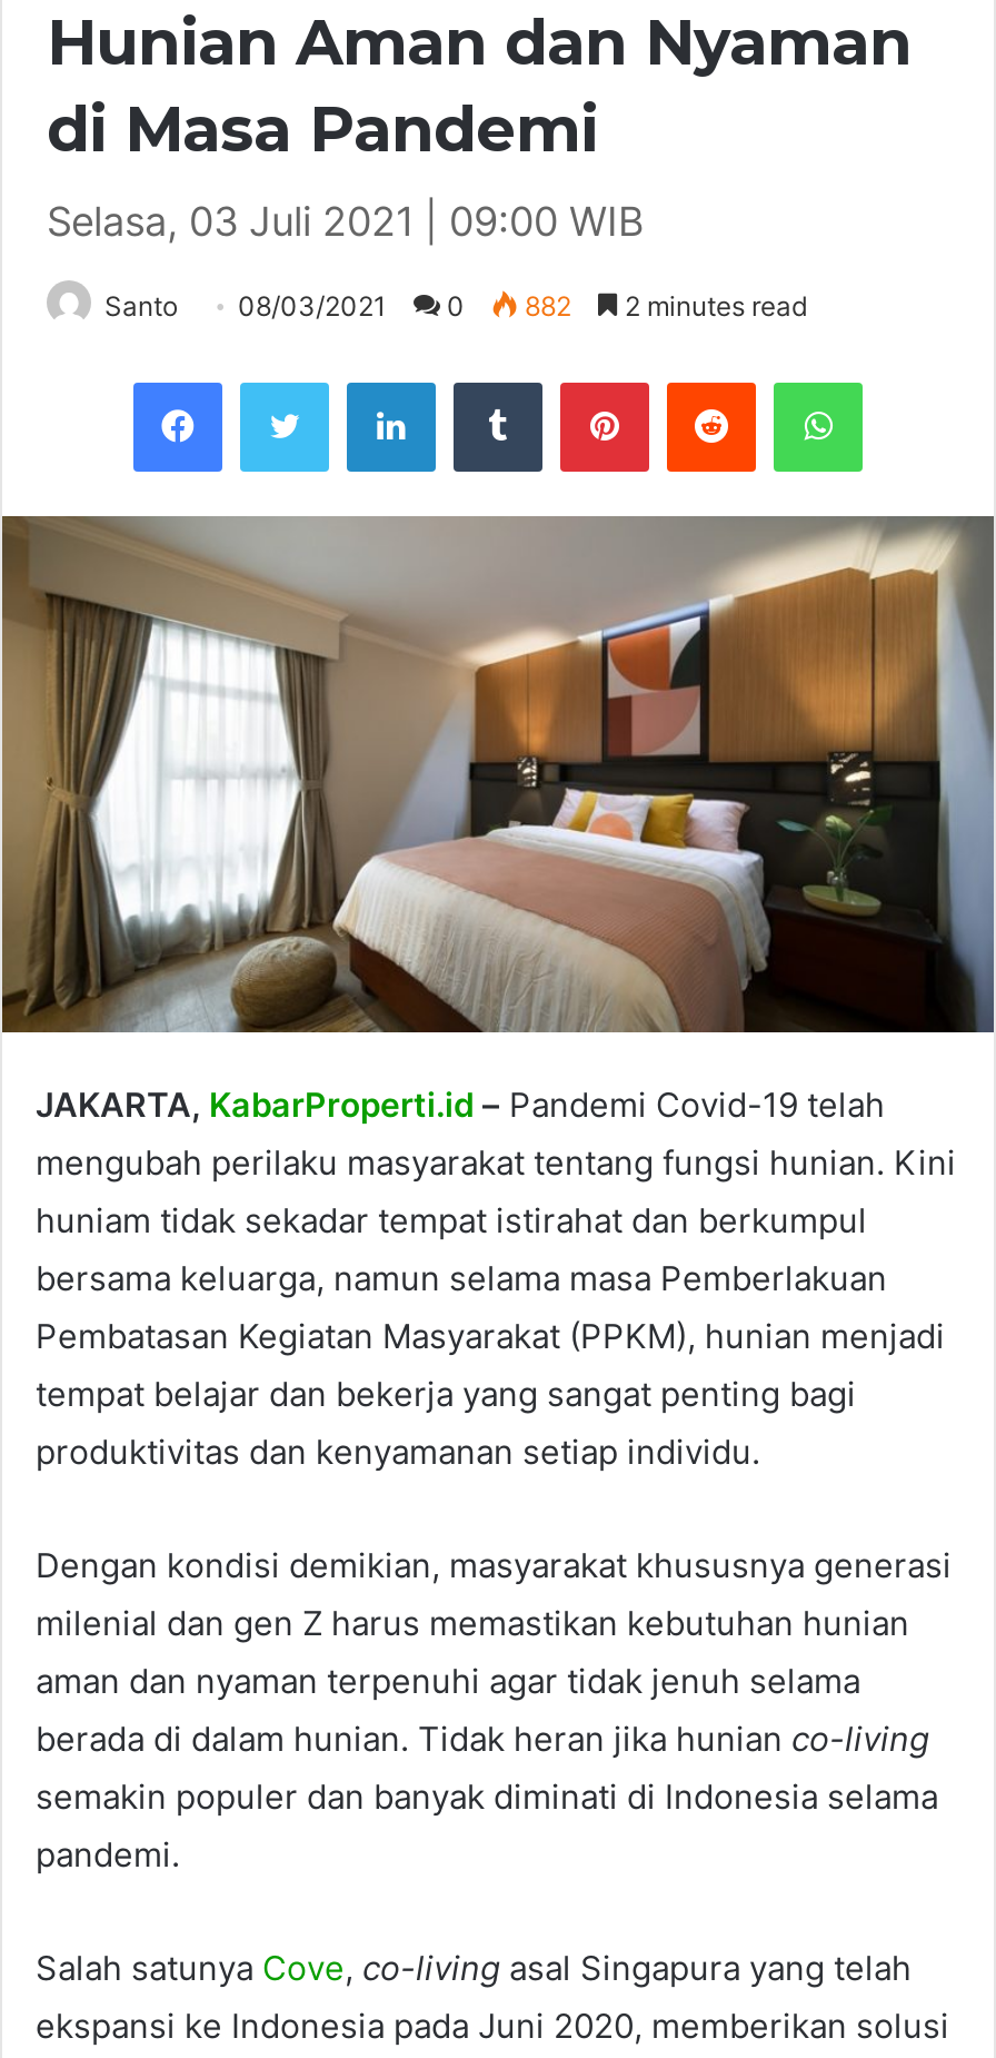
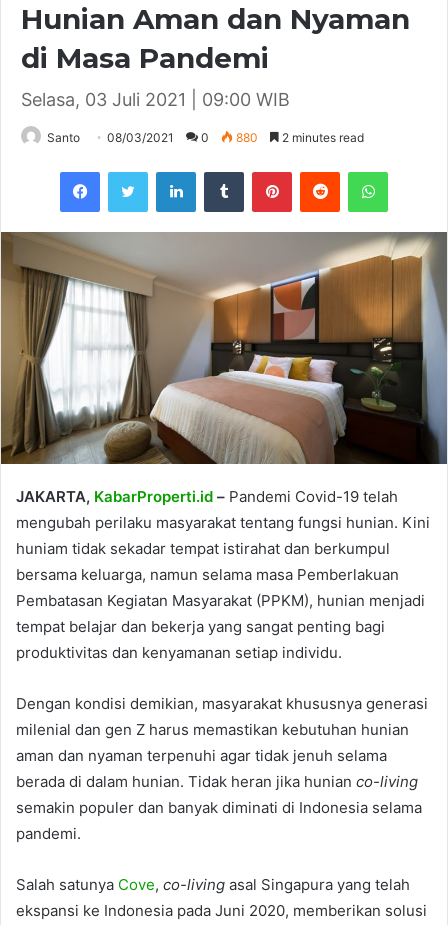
[104,290,807,323] Santo 08/03/2021 0 882 2 minutes read -> [47,130,364,145] Santo 08/03/2021 0 880 2 minutes read

